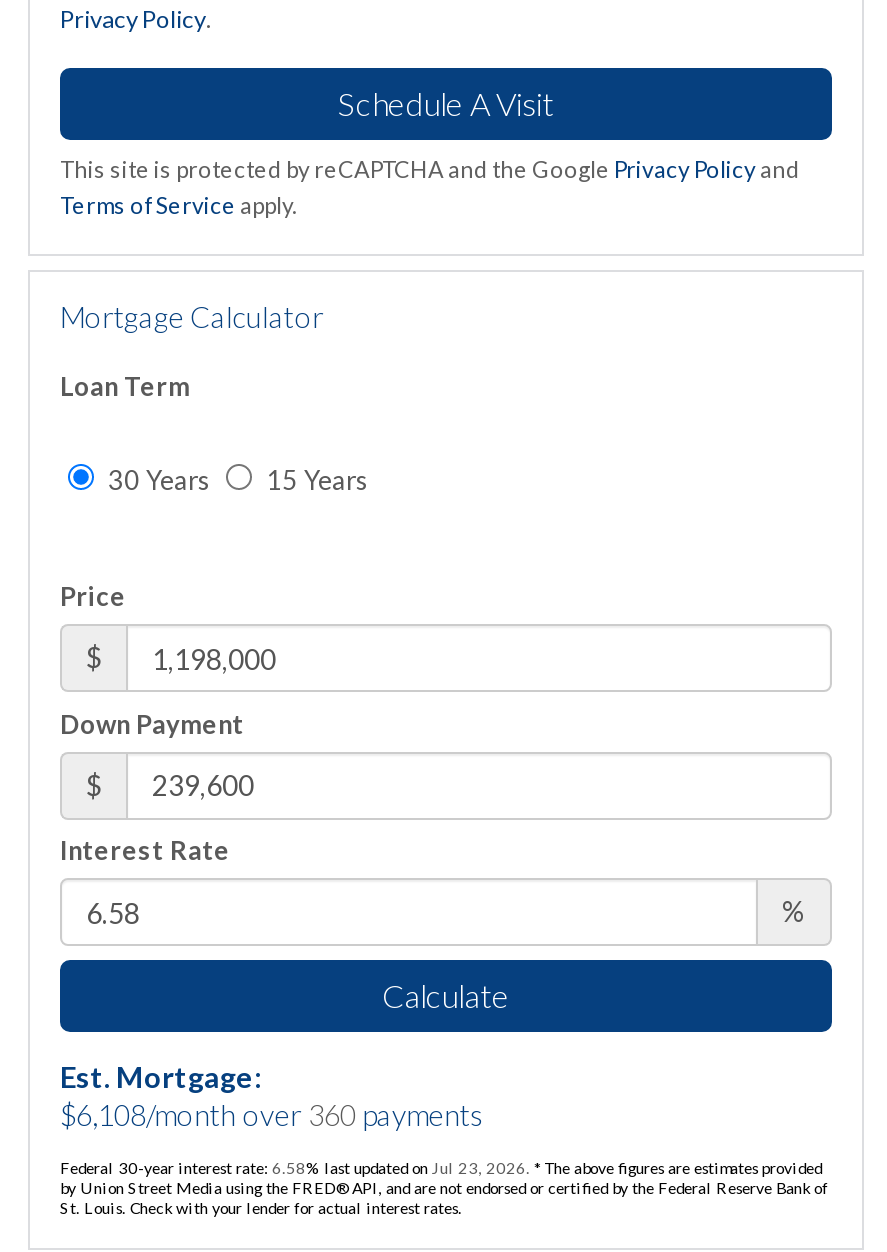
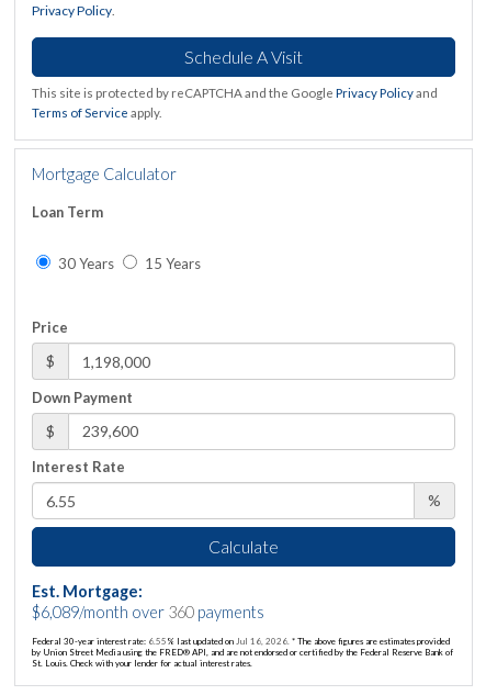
[60,1098,484,1132] $6,108/month over 360 payments -> [32,603,264,621] $6,089/month over 360 payments
[60,1158,822,1178] Federal 30-year interest rate: 6.58% last updated on Jul 23, 2026. * The above figures are estimates provided -> [32,635,450,646] Federal 30-year interest rate: 6.55% last updated on Jul 16, 2026. * The above figures are estimates provided

